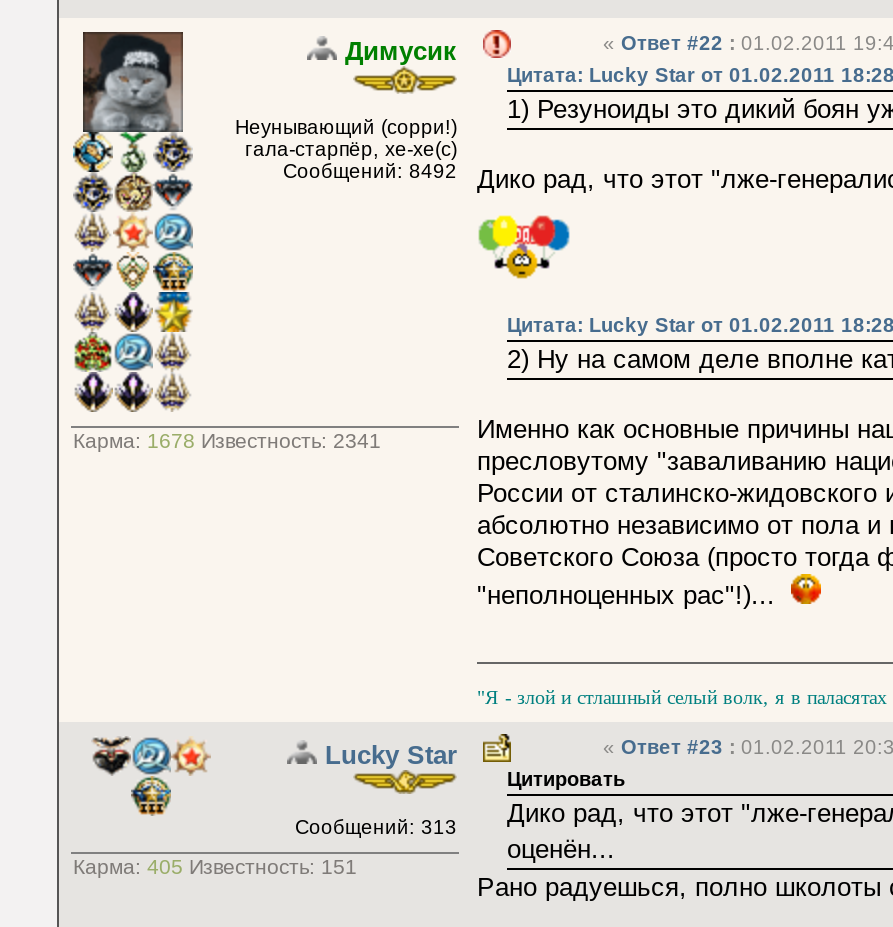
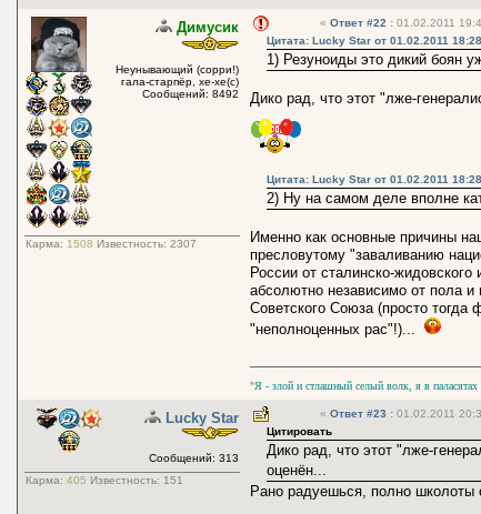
[73,431,381,453] Карма: 1678 Известность: 2341 -> [26,238,197,250] Карма: 1508 Известность: 2307

